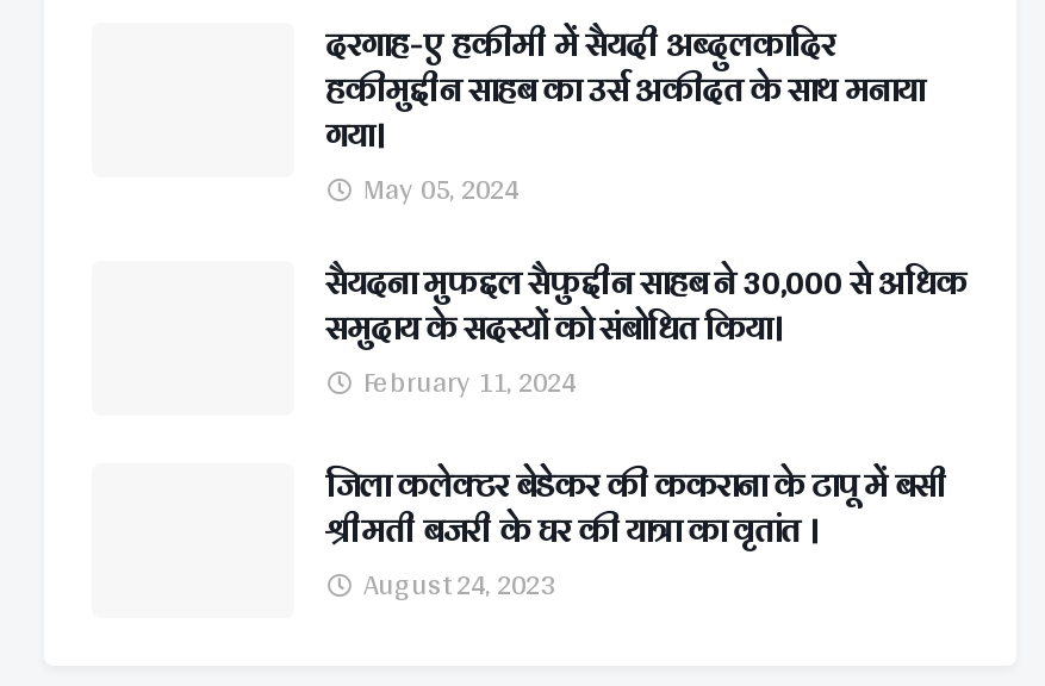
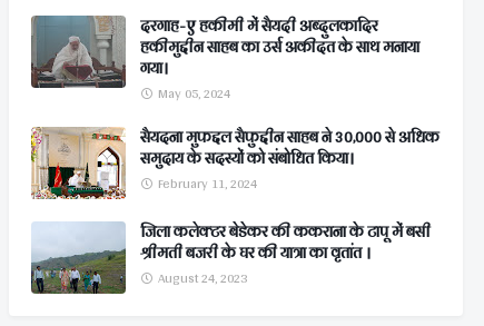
none -> [30,14,127,89] [image]
none -> [30,126,127,200] [image]
none -> [30,221,127,295] [image]

